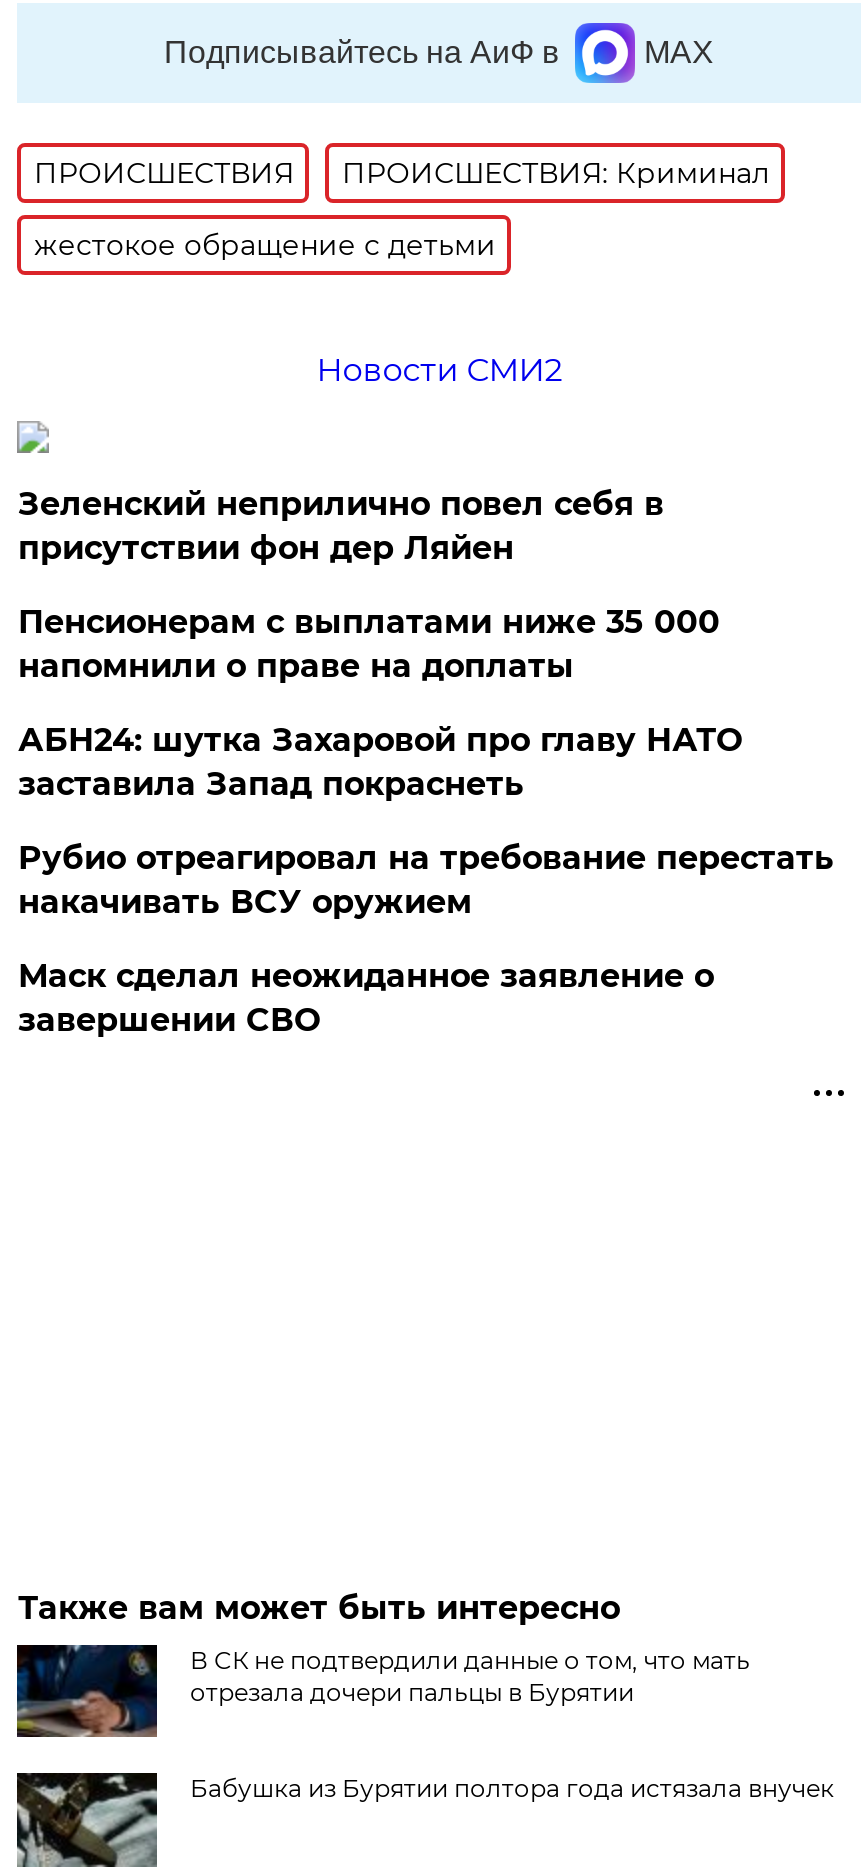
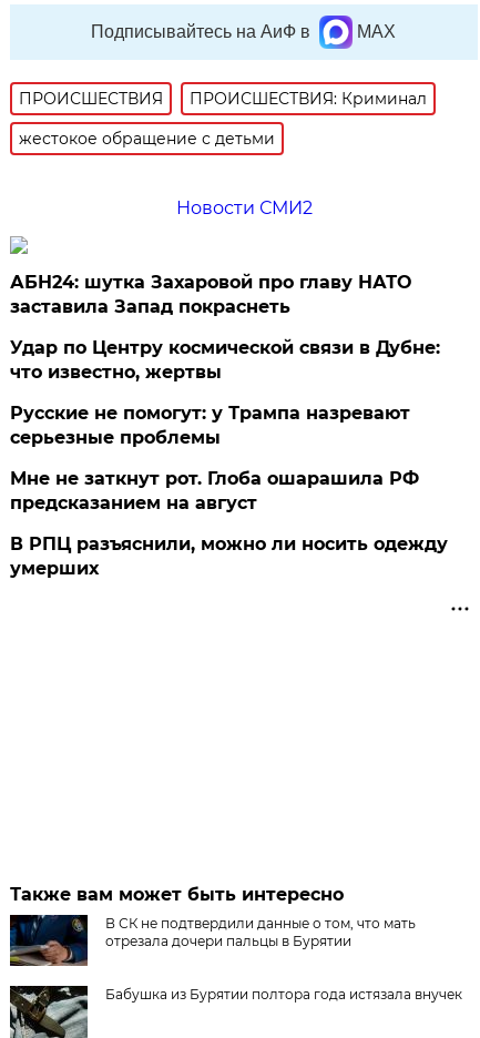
[18,485,720,685] Зеленский неприлично повел cебя в | присутствии фон дер Ляйен | Пенсионерам с выплатами ниже 35 000 | напомнили о праве на доплаты -> none
moved [18,721,742,803] -> [10,272,412,317]: АБН24: шутка Захаровой про главу НАТО | заставила Запад покраснеть
[18,839,834,1039] Рубио отреагировал на требование перестать | накачивать ВСУ оружием | Маск сделал неожиданное заявление о | завершении СВО -> [10,337,448,579] Удар по Центру космической связи в Дубне: | что известно, жертвы | Русские не помогут: у Трампа назревают | серьезные проблемы | Мне не заткнут рот. Глоба ошарашила РФ | предсказанием на август | В РПЦ разъяснили, можно ли носить одежду | умерших

